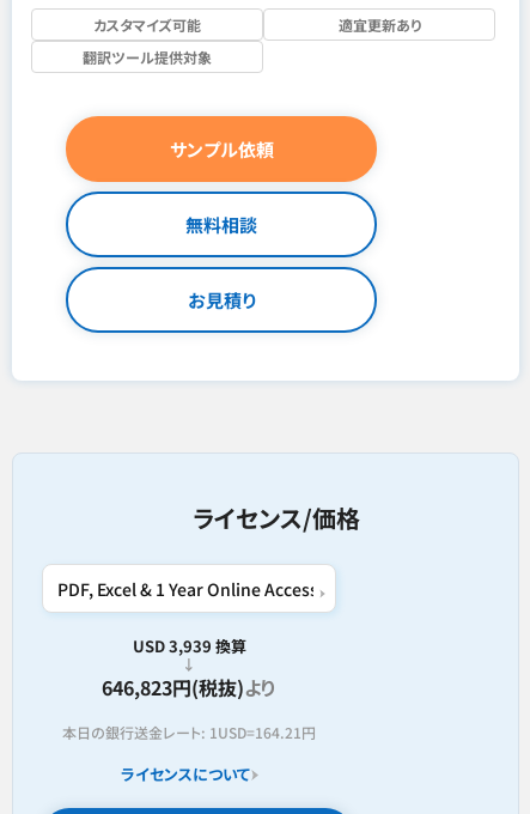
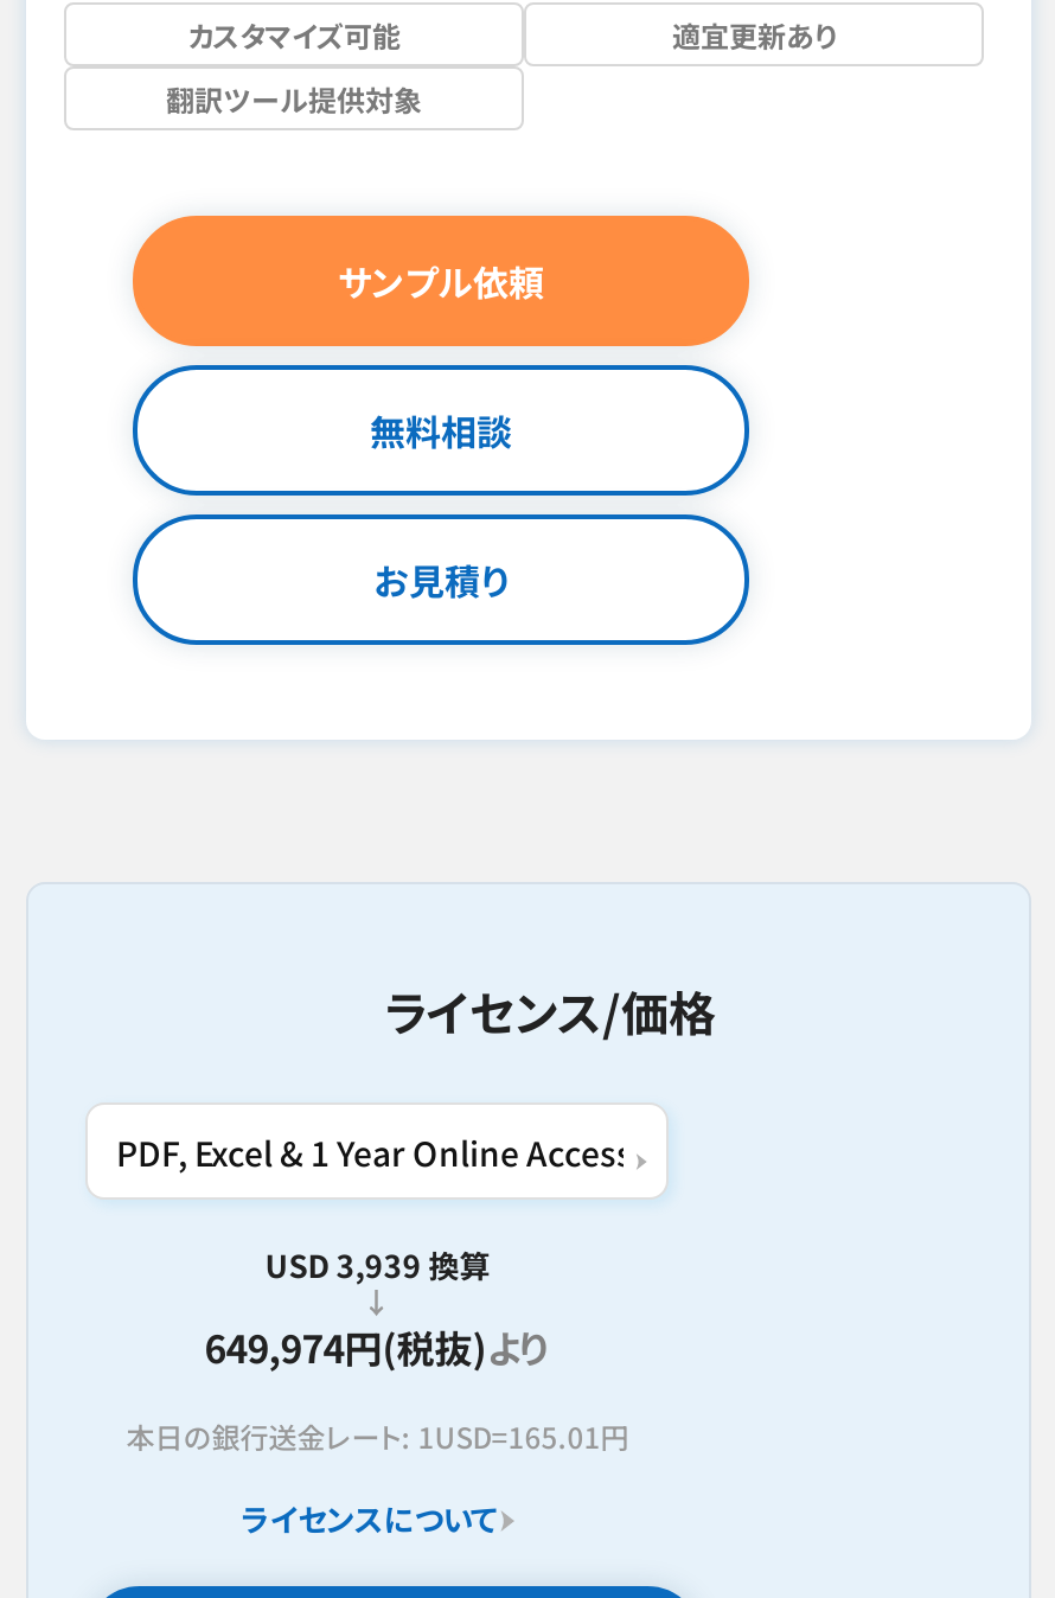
[102,673,277,701] 646,823円(税抜)より -> [204,1318,550,1375] 649,974円(税抜)より
[62,722,316,742] 本日の銀行送金レート: 1USD=164.21円 -> [126,1415,629,1456] 本日の銀行送金レート: 1USD=165.01円

